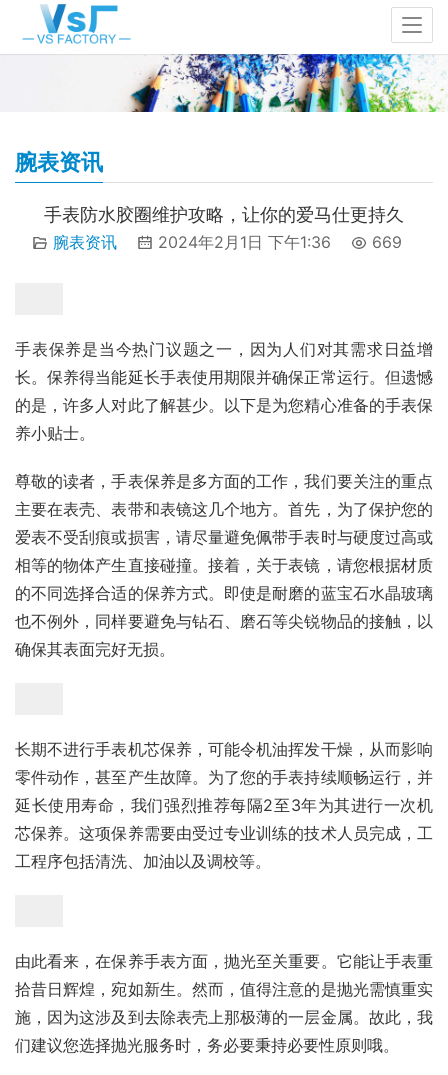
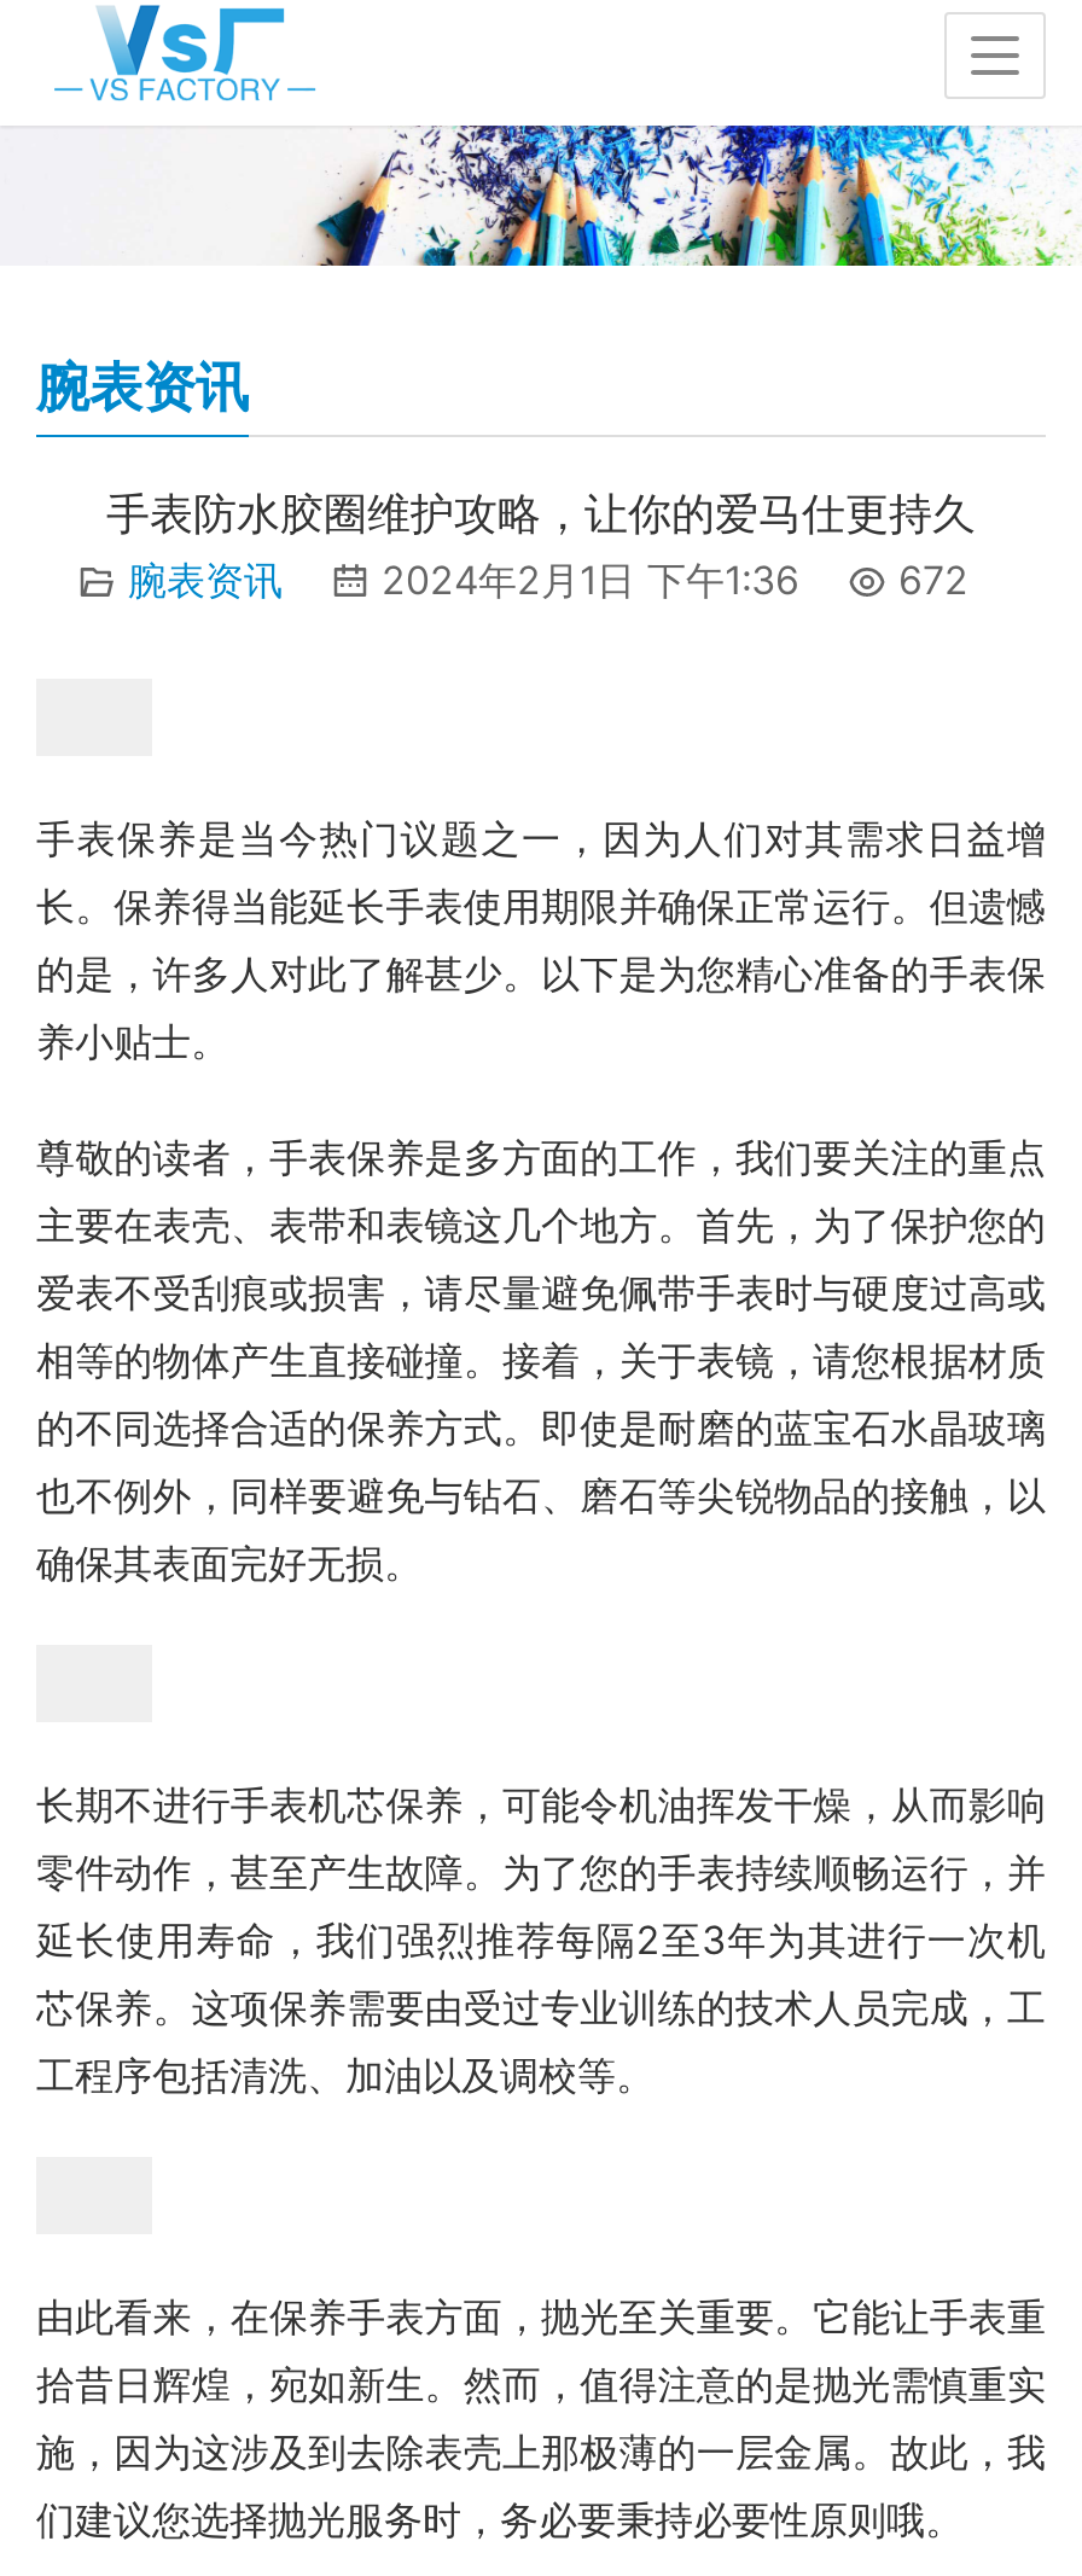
[52,232,401,252] 腕表资讯 2024年2月1日 下午1:36 669 -> [128,556,968,605] 腕表资讯 2024年2月1日 下午1:36 672

